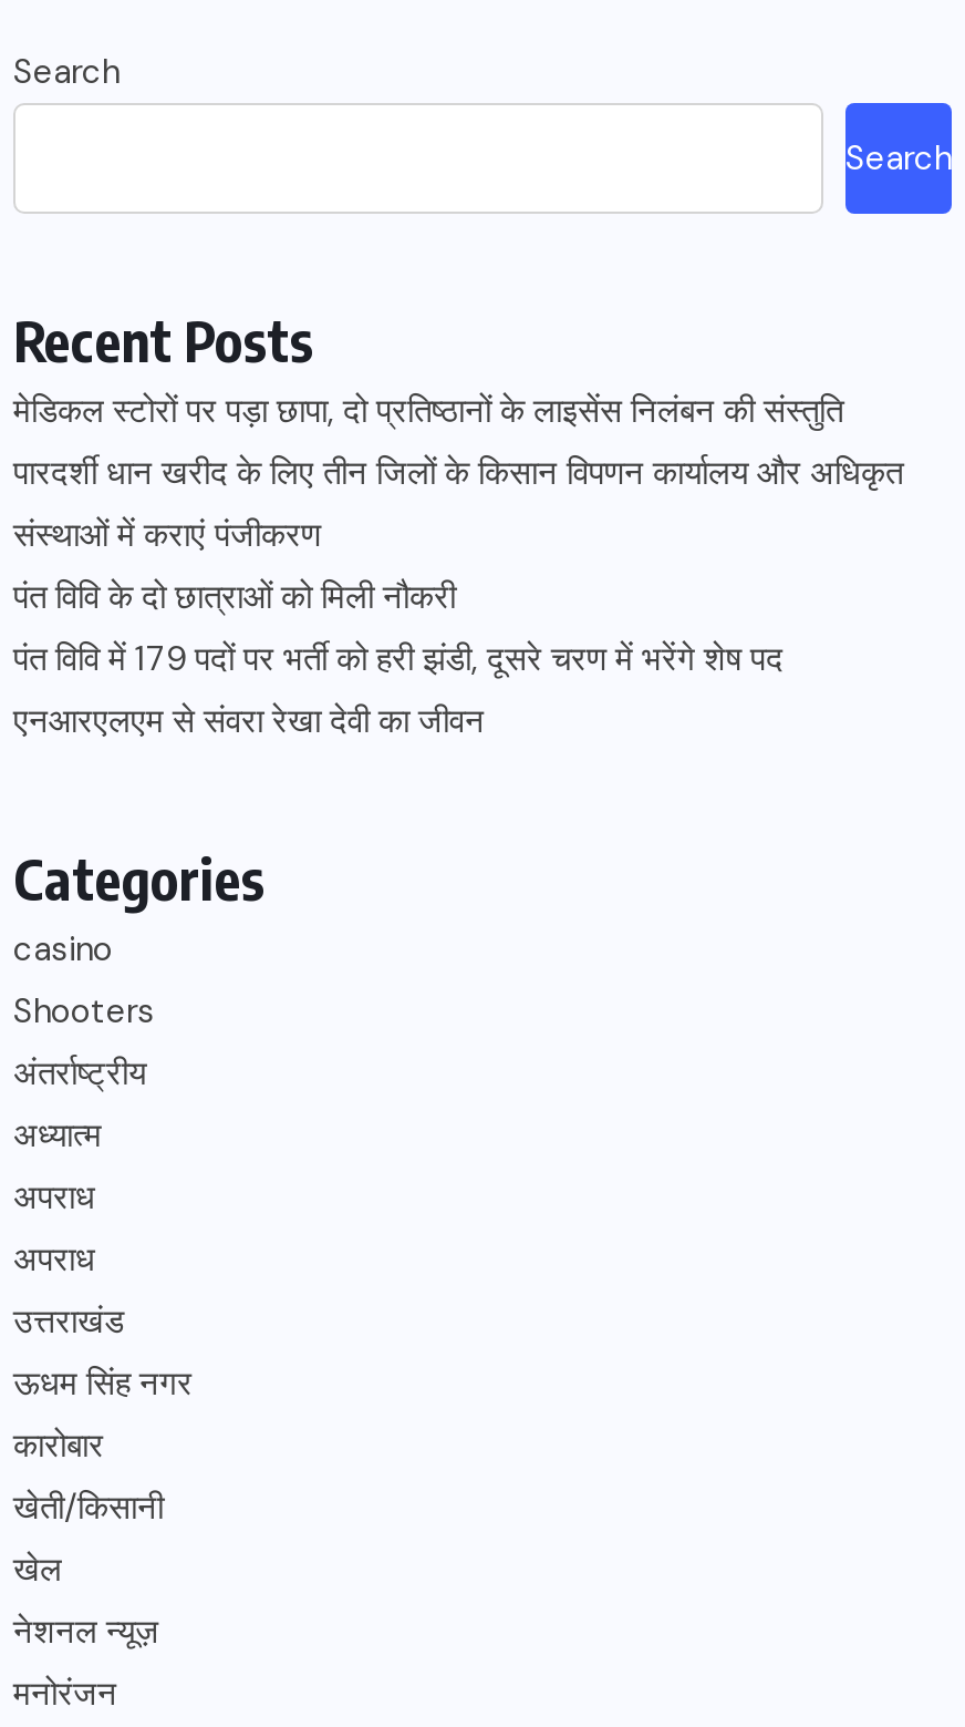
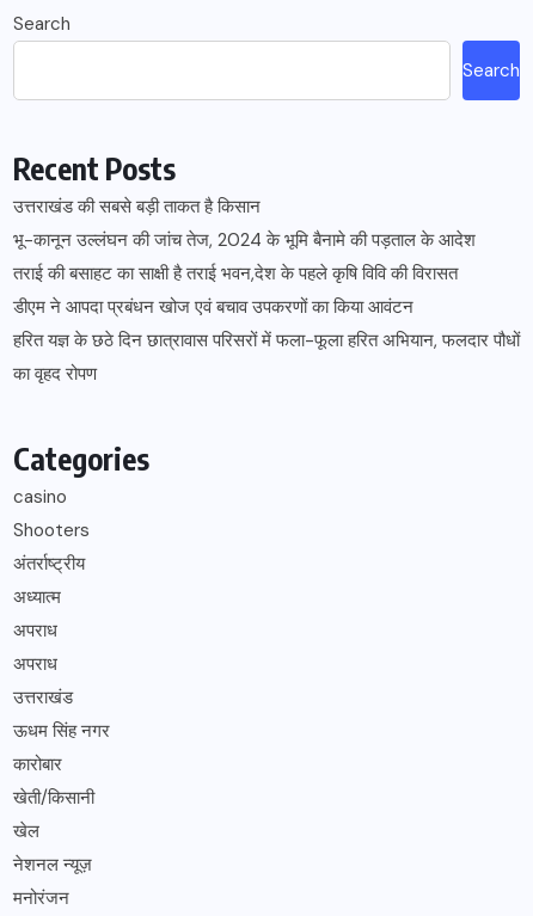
[13,388,903,742] मेडिकल स्टोरों पर पड़ा छापा, दो प्रतिष्ठानों के लाइसेंस निलंबन की संस्तुति | पारदर्शी धान खरीद के लिए तीन जिलों के किसान विपणन कार्यालय और अधिकृत | संस्थाओं में कराएं पंजीकरण | पंत विवि के दो छात्राओं को मिली नौकरी | पंत विवि में 179 पदों पर भर्ती को हरी झंडी, दूसरे चरण में भरेंगे शेष पद | एनआरएलएम से संवरा रेखा देवी का जीवन -> [13,194,520,385] उत्तराखंड की सबसे बड़ी ताकत है किसान | भू-कानून उल्लंघन की जांच तेज, 2024 के भूमि बैनामे की पड़ताल के आदेश | तराई की बसाहट का साक्षी है तराई भवन,देश के पहले कृषि विवि की विरासत | डीएम ने आपदा प्रबंधन खोज एवं बचाव उपकरणों का किया आवंटन | हरित यज्ञ के छठे दिन छात्रावास परिसरों में फला-फूला हरित अभियान, फलदार पौधों | का वृहद रोपण

